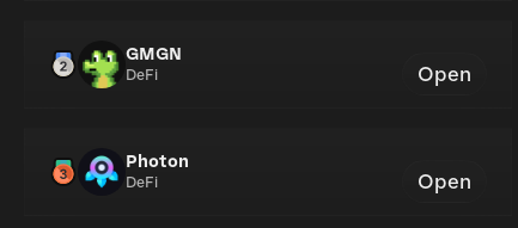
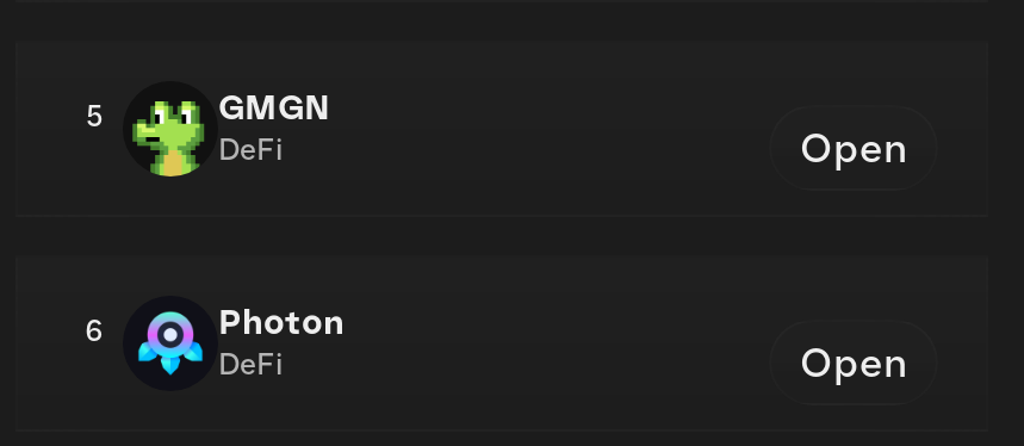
none -> [86,100,103,136] 5
none -> [85,315,104,351] 6

